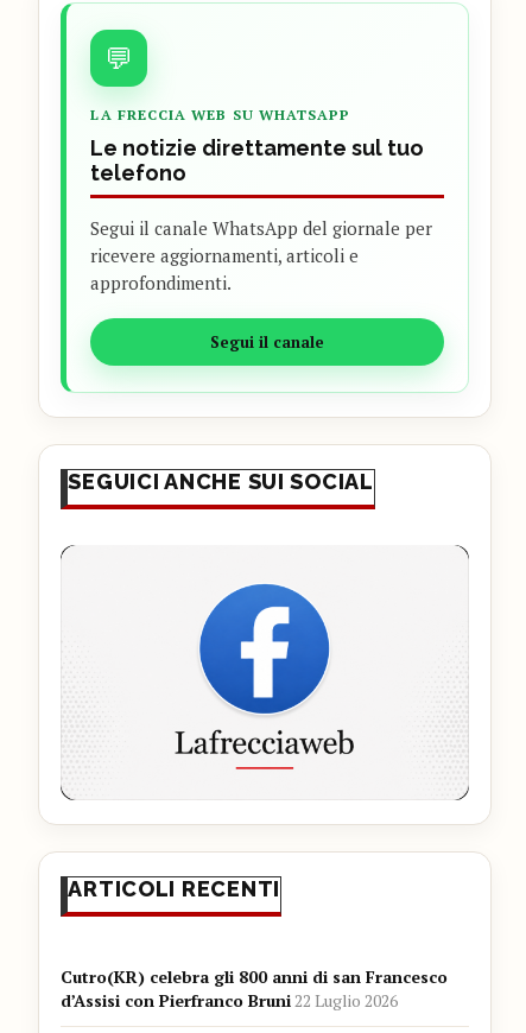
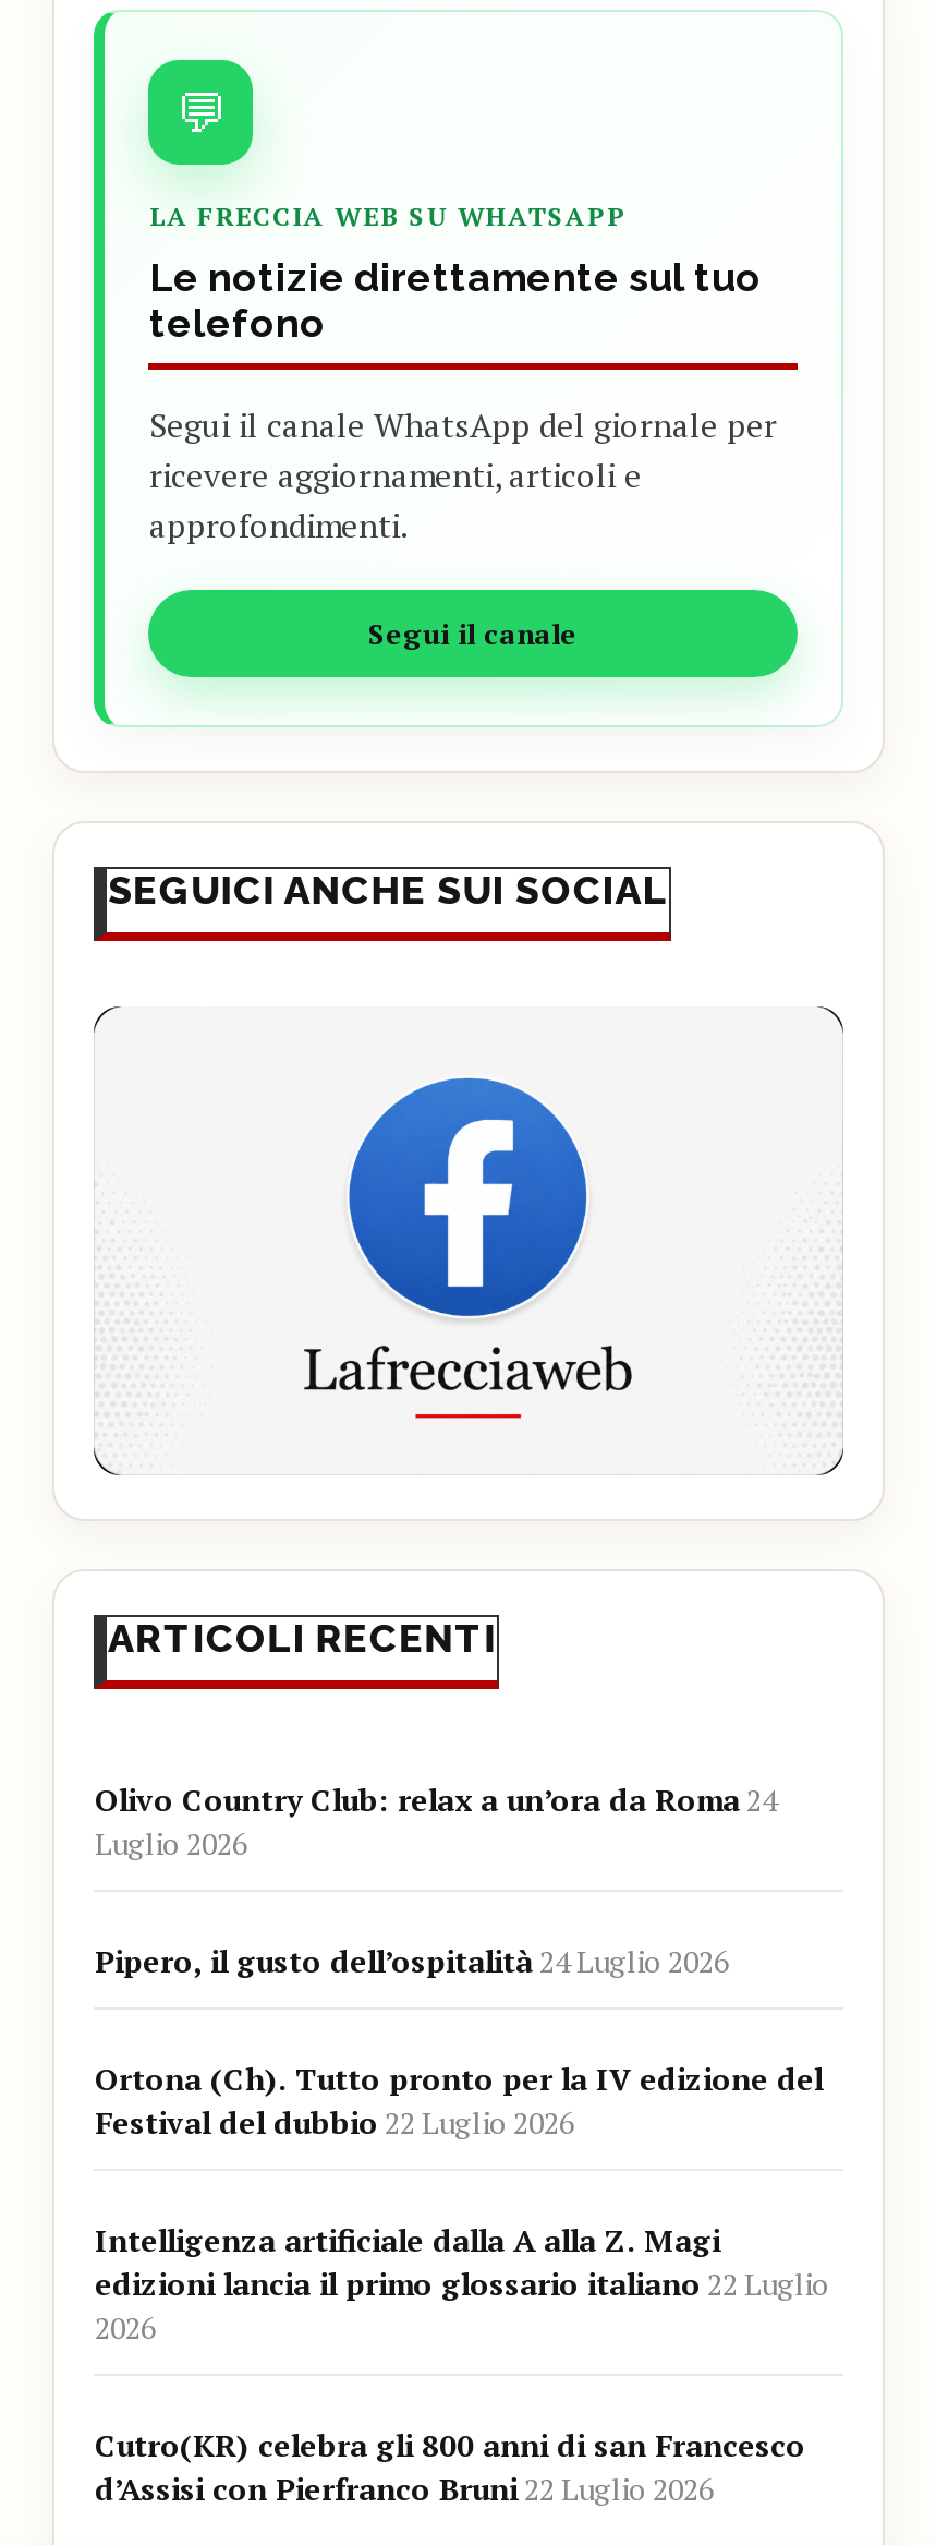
none -> [95,1777,829,2347] Olivo Country Club: relax a un’ora da Roma 24 | Luglio 2026 | Pipero, il gusto dell’ospitalità 24 Luglio 2026 | Ortona (Ch). Tutto pronto per la IV edizione del | Festival del dubbio 22 Luglio 2026 | Intelligenza artificiale dalla A alla Z. Magi | edizioni lancia il primo glossario italiano 22 Luglio | 2026

